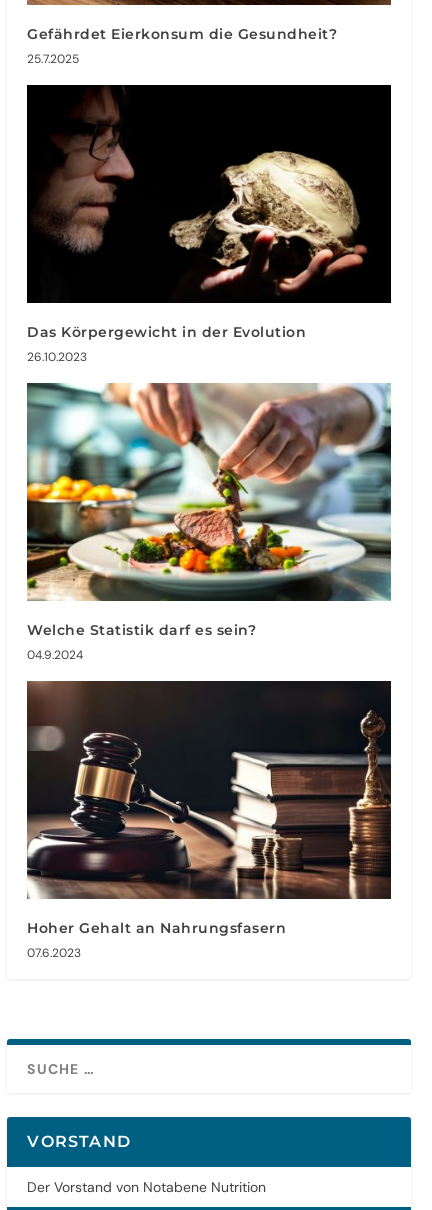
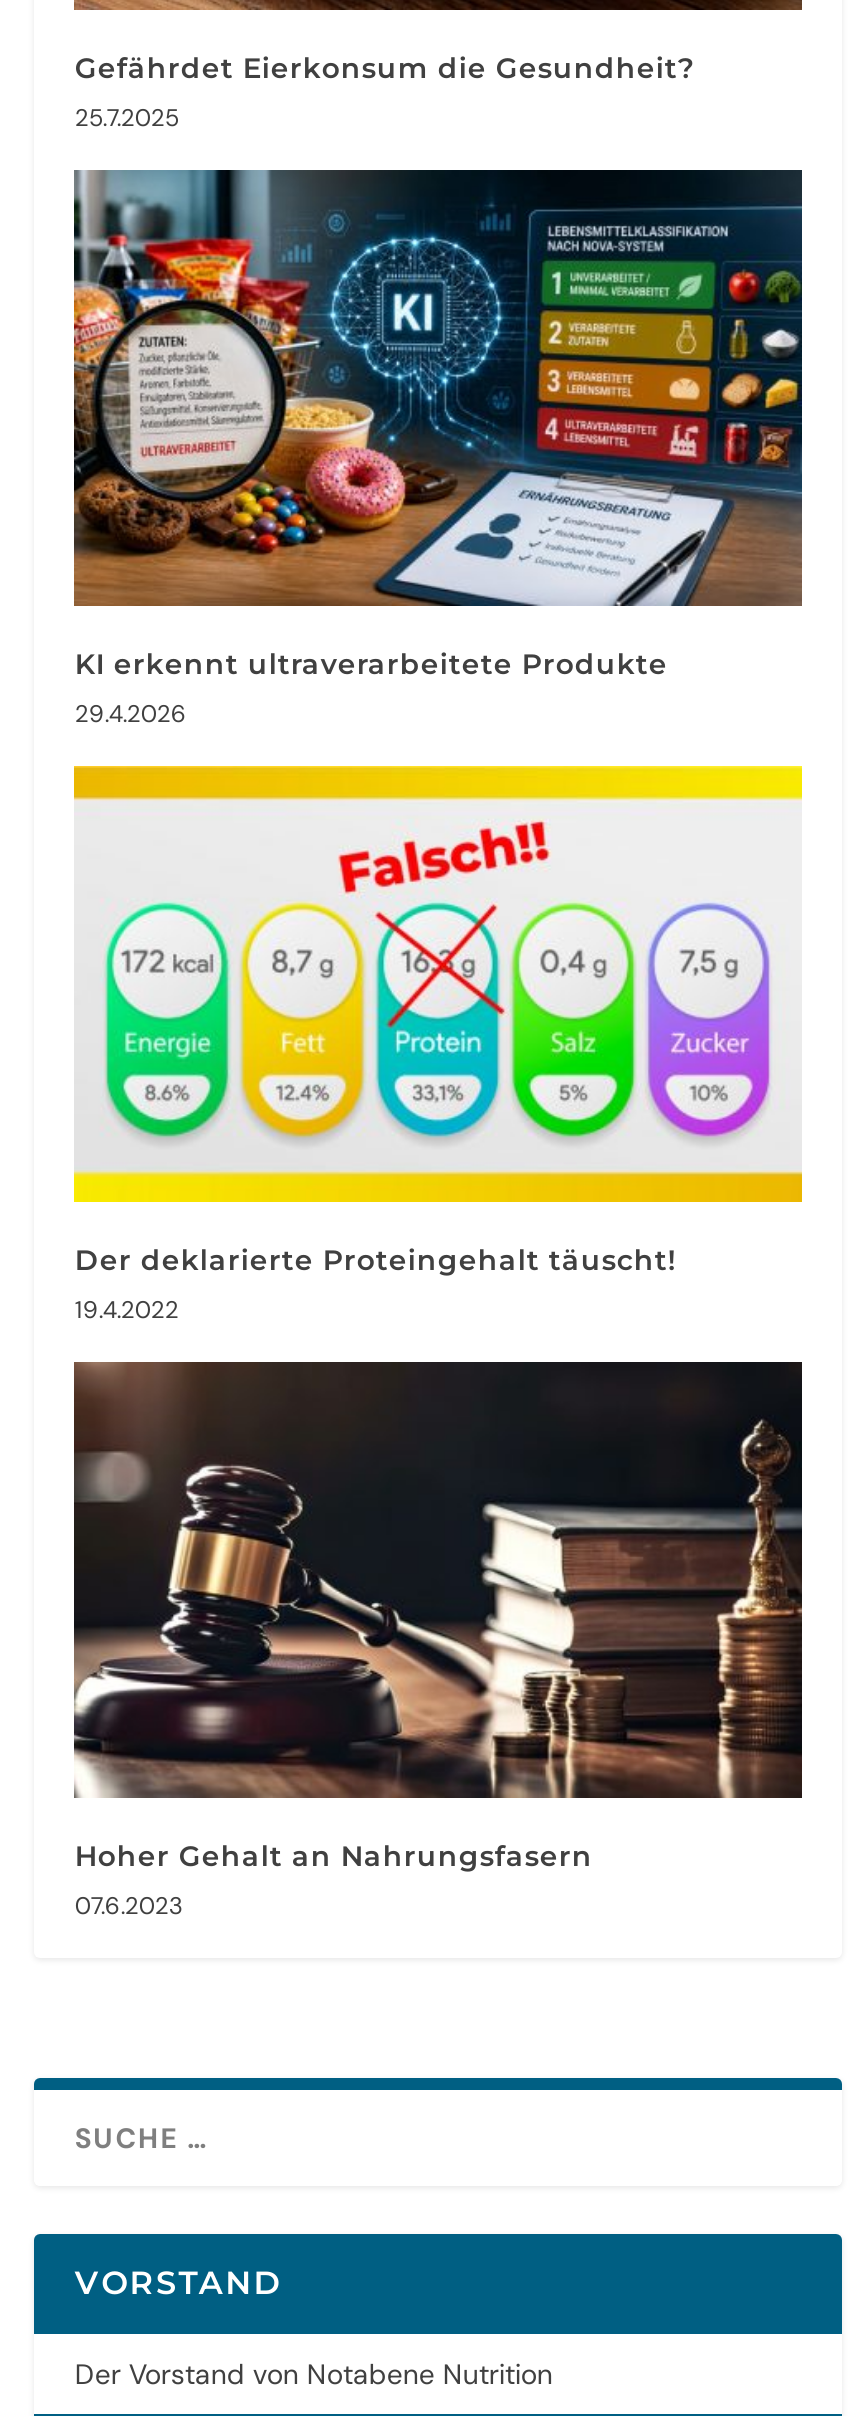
[26,84,392,365] [image] | Das Körpergewicht in der Evolution | 26.10.2023 -> [72,168,804,731] [image] | KI erkennt ultraverarbeitete Produkte | 29.4.2026
[26,382,392,663] [image] | Welche Statistik darf es sein? | 04.9.2024 -> [72,764,804,1326] [image] | Der deklarierte Proteingehalt täuscht! | 19.4.2022

